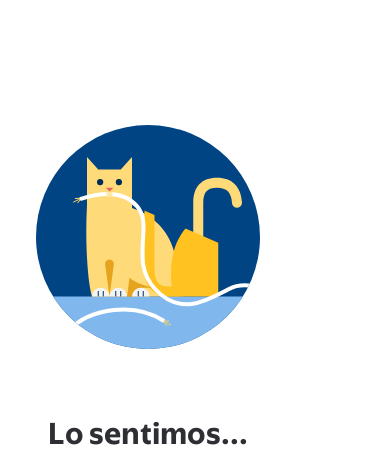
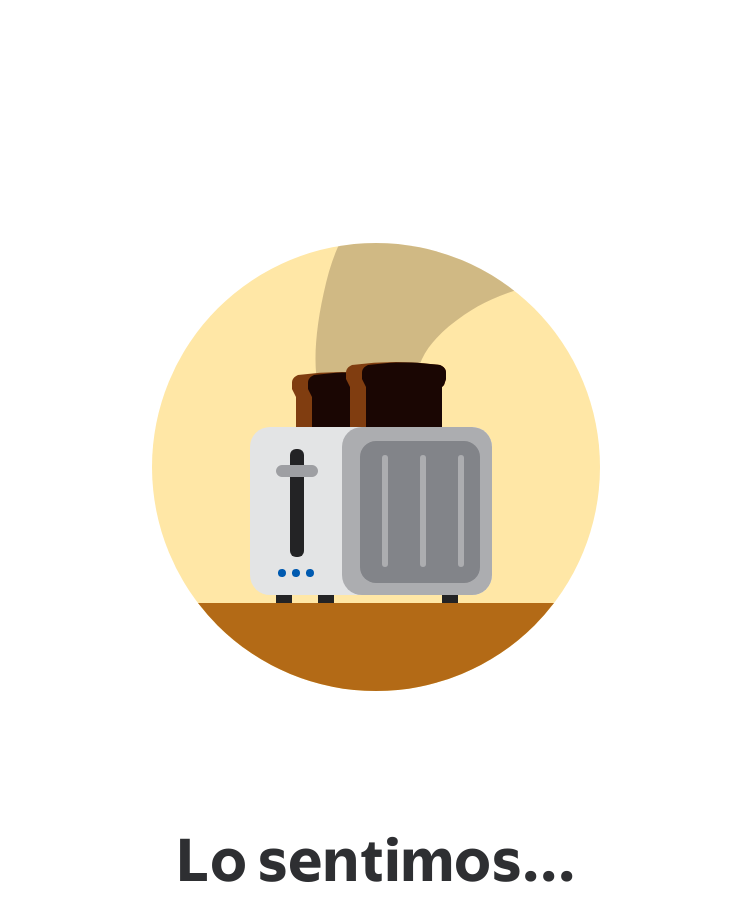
[35,124,261,350] [image] -> [152,241,600,693] [image]

